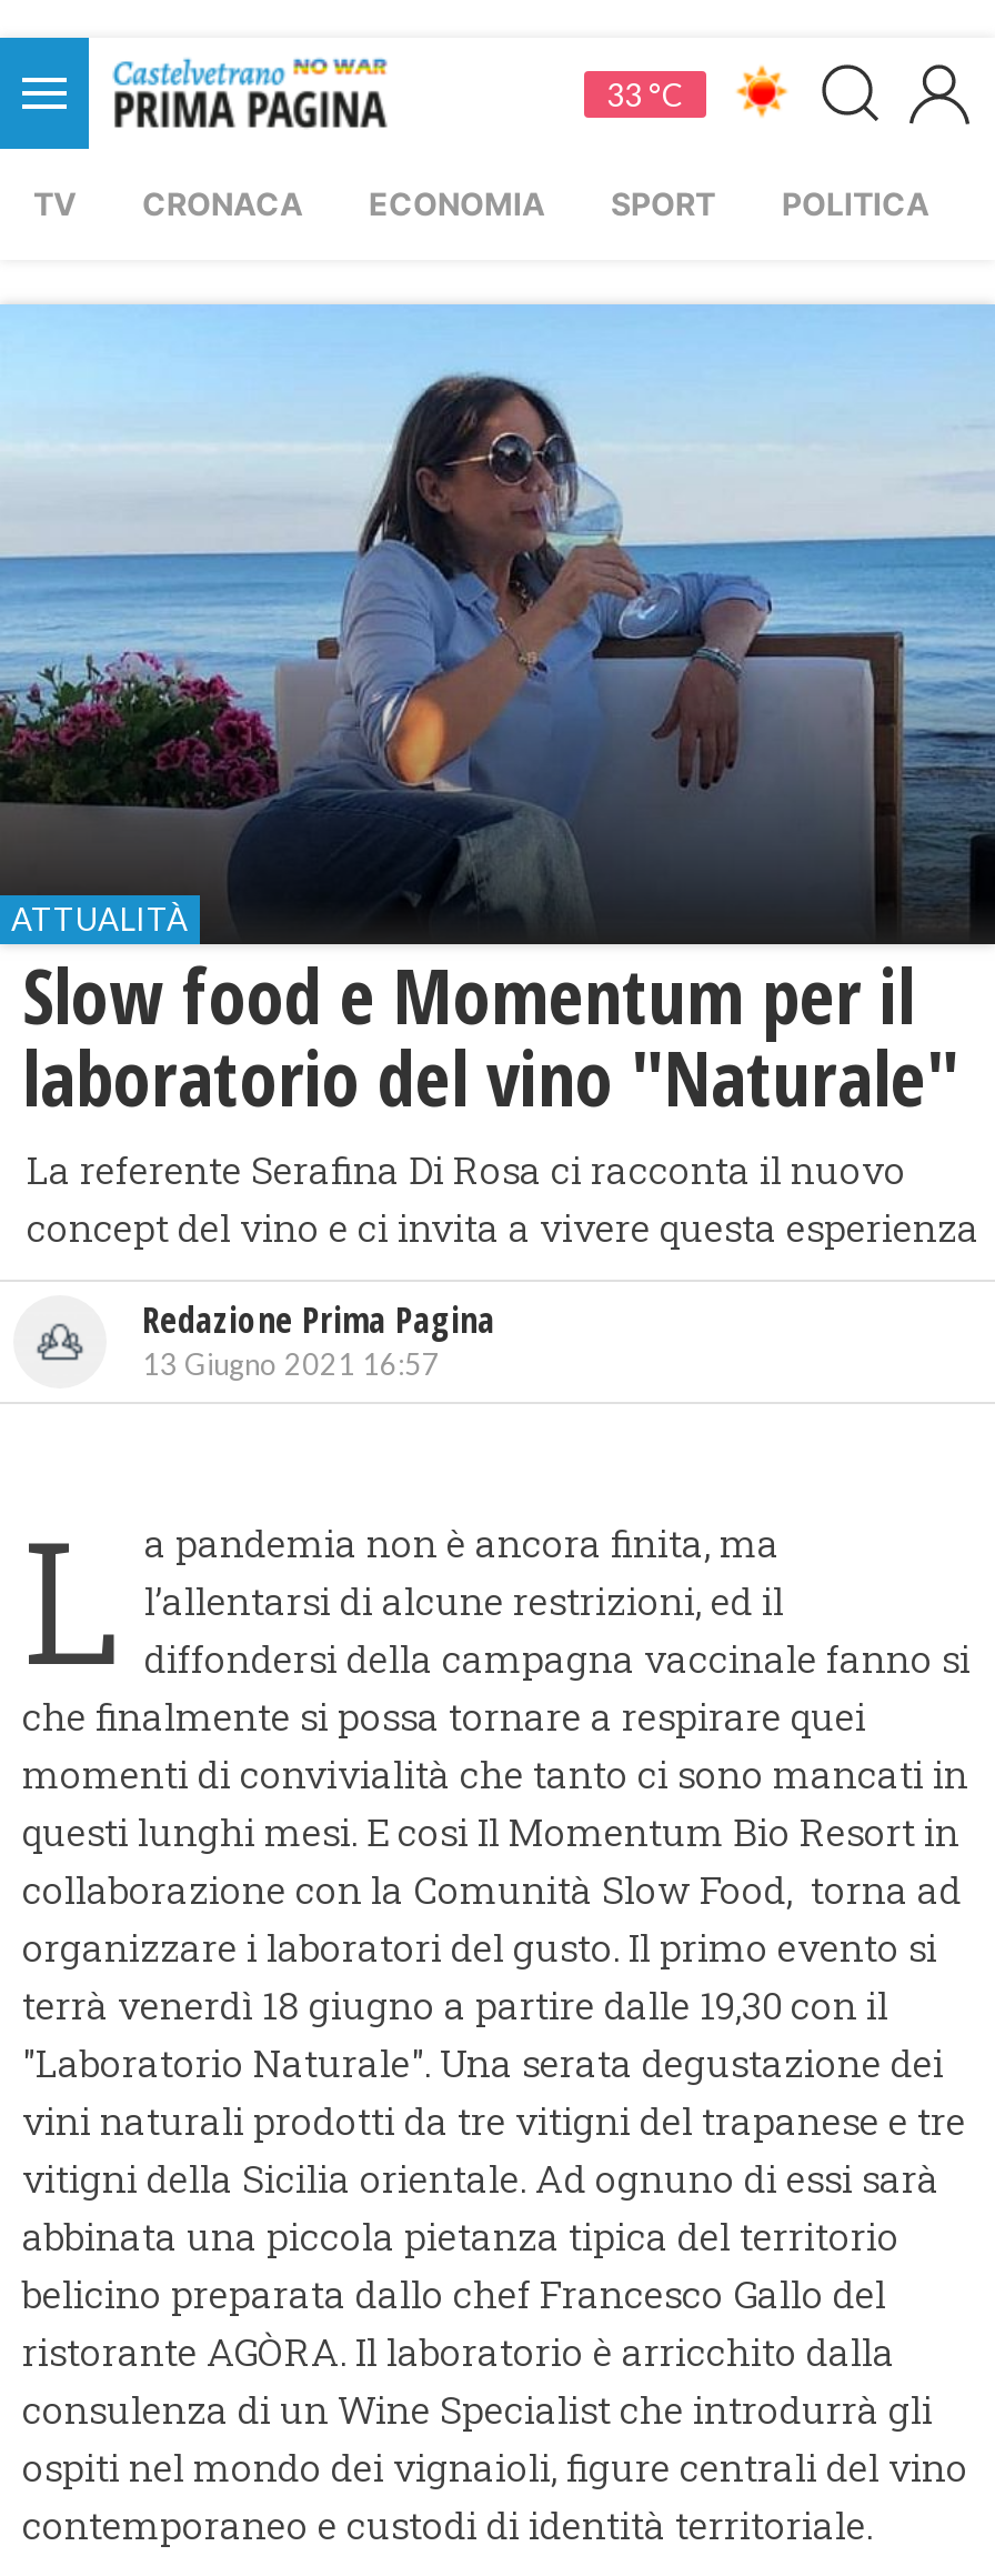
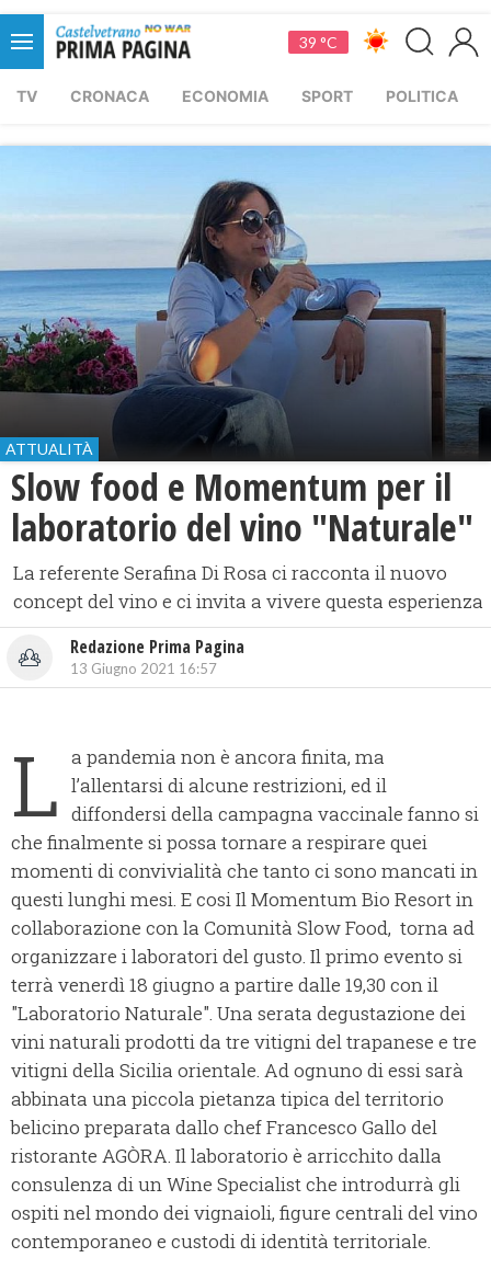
[606,74,684,112] 33 °C -> [299,32,338,51] 39 °C

